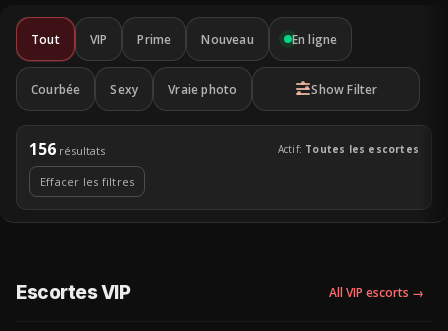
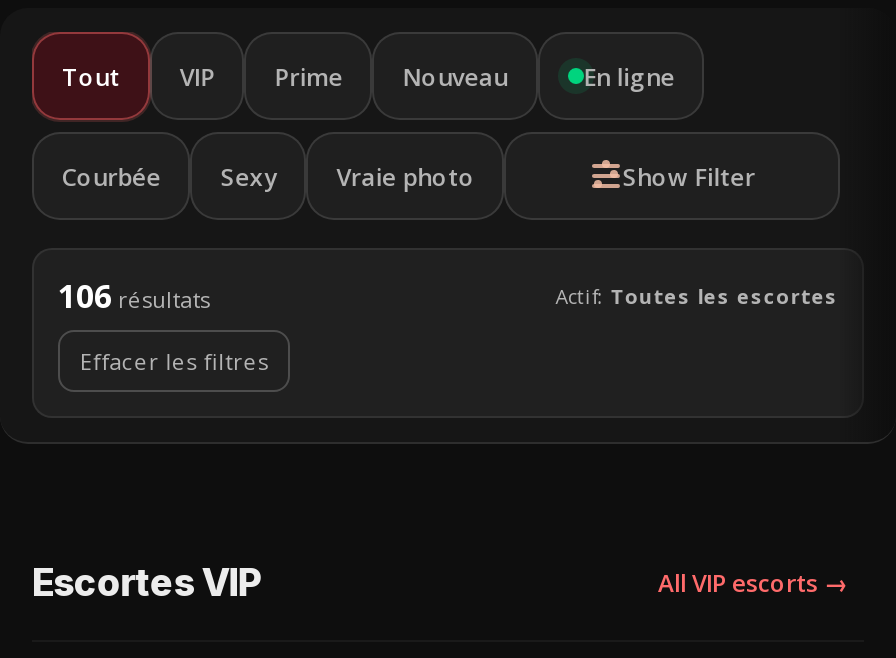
[29,138,105,160] 156 résultats -> [58,274,210,318] 106 résultats

